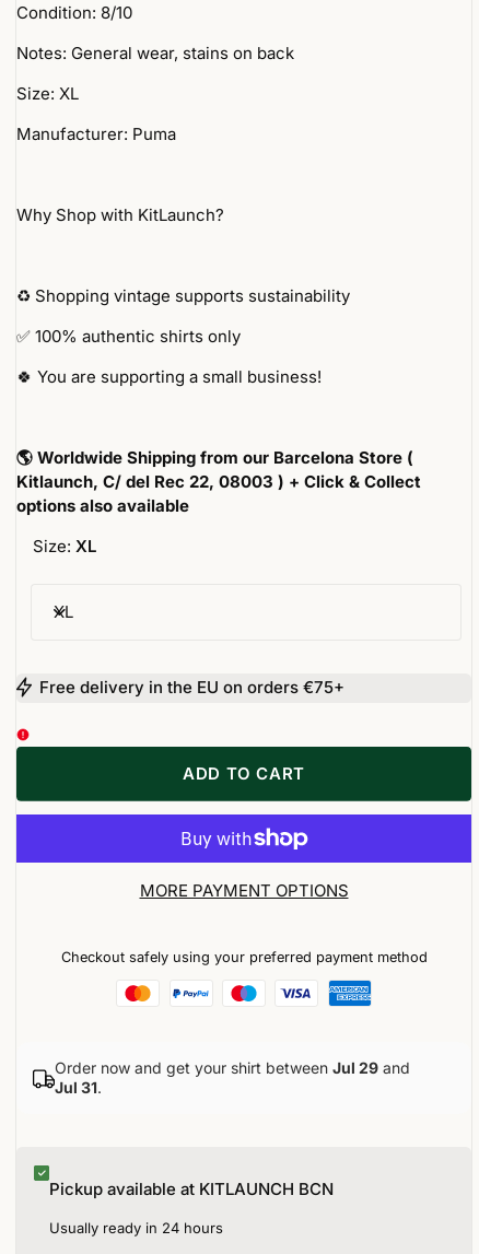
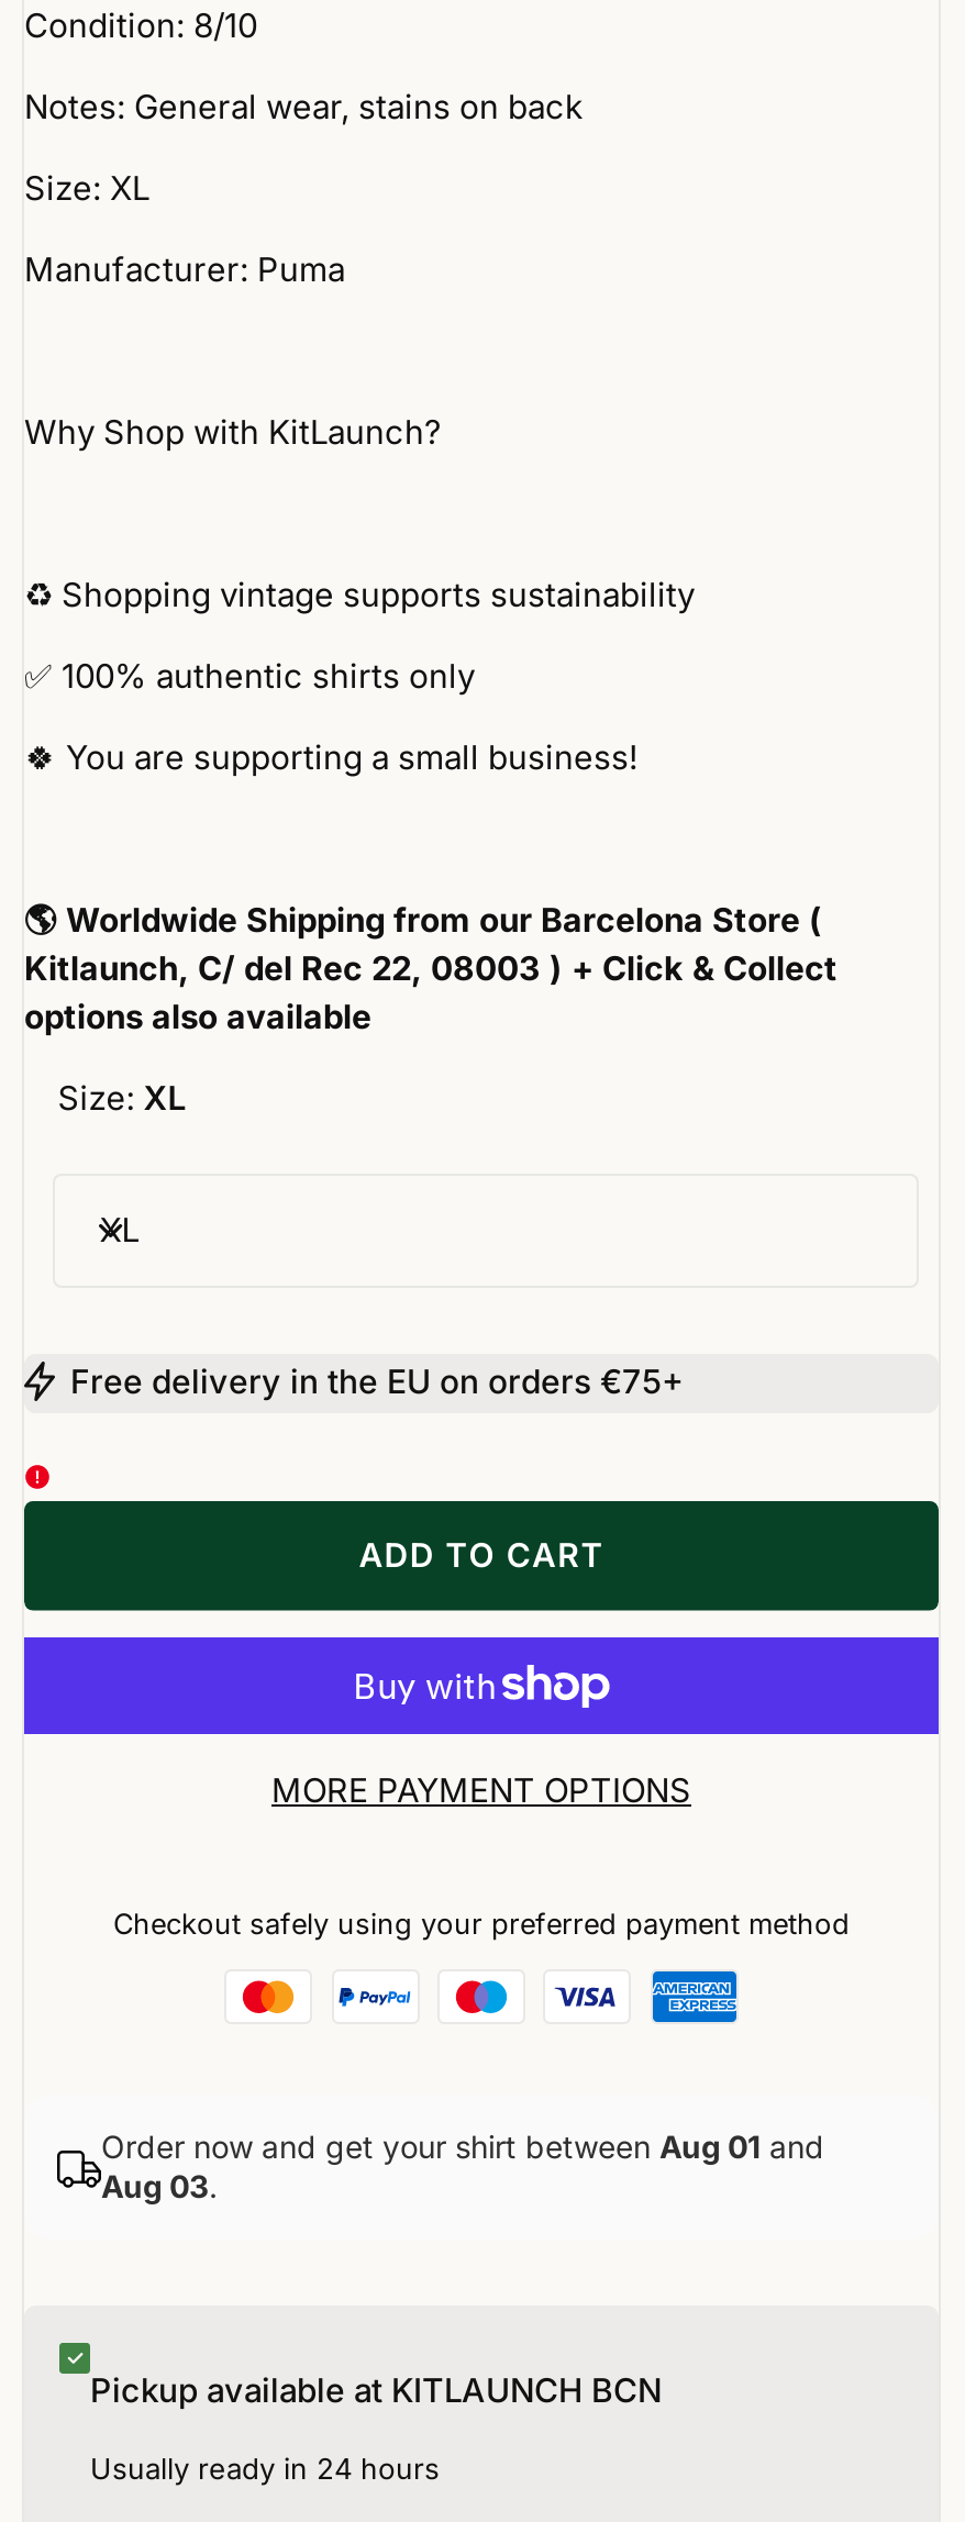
[55,1059,410,1097] Order now and get your shirt between Jul 29 and | Jul 31. -> [101,2128,824,2205] Order now and get your shirt between Aug 01 and | Aug 03.

